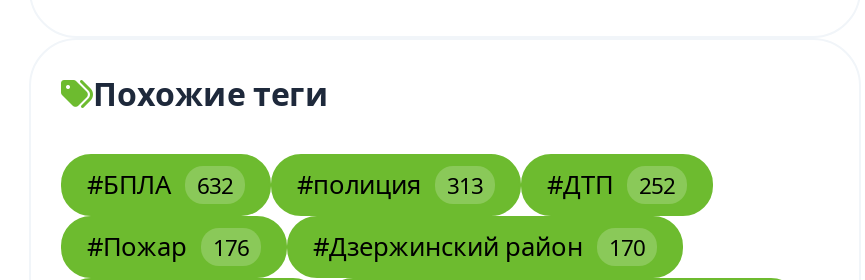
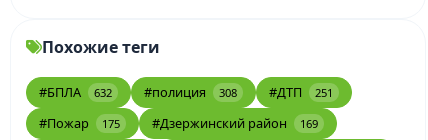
[297,166,483,202] #полиция 313 -> [144,83,237,101] #полиция 308
[547,166,675,202] #ДТП 252 -> [269,83,333,101] #ДТП 251
[87,228,249,264] #Пожар 176 -> [39,114,120,132] #Пожар 175
[313,228,645,264] #Дзержинский район 170 -> [152,114,318,132] #Дзержинский район 169

